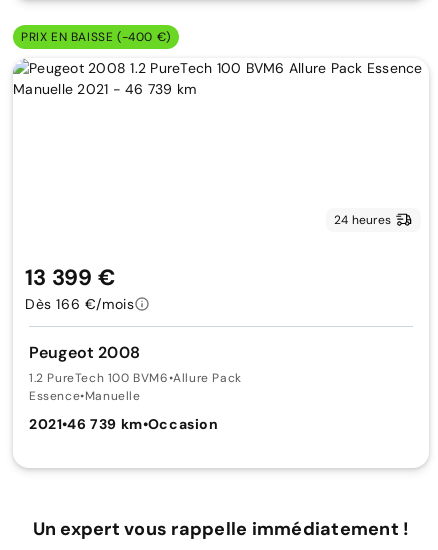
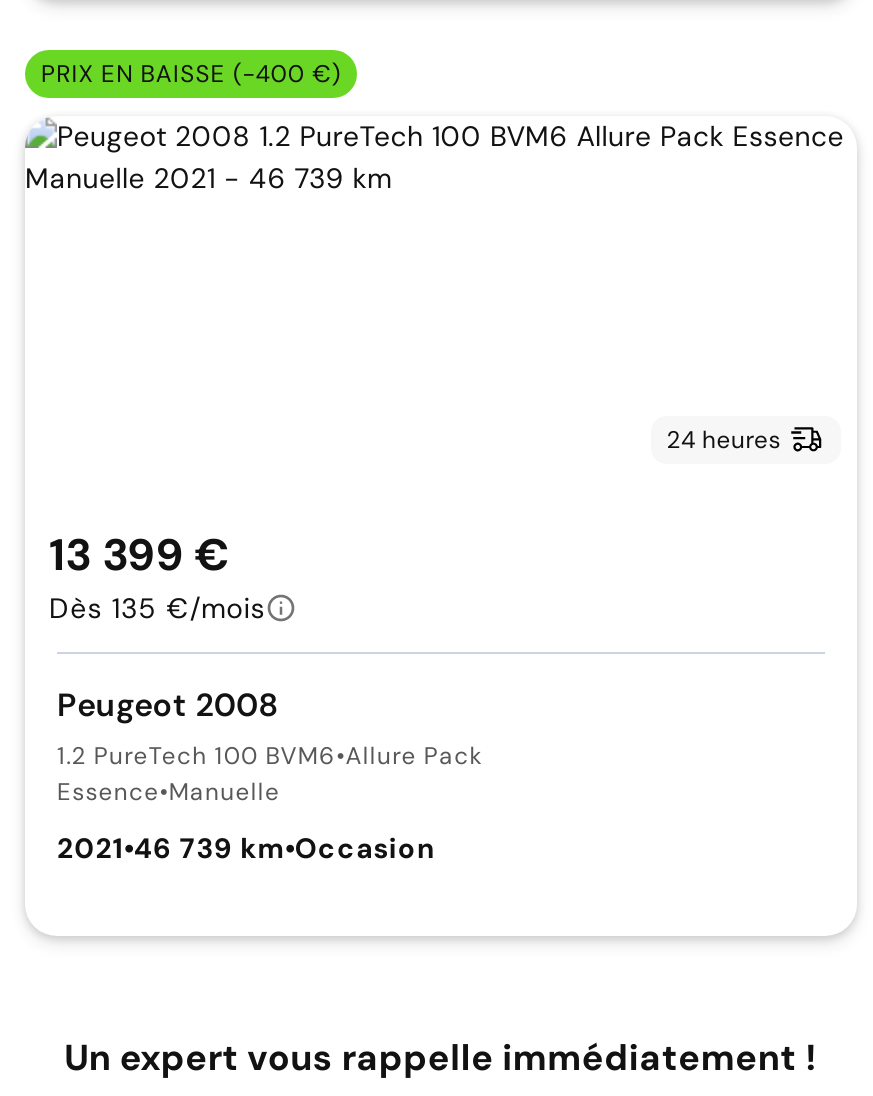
[25,295,134,313] Dès 166 €/mois -> [49,590,266,626] Dès 135 €/mois

